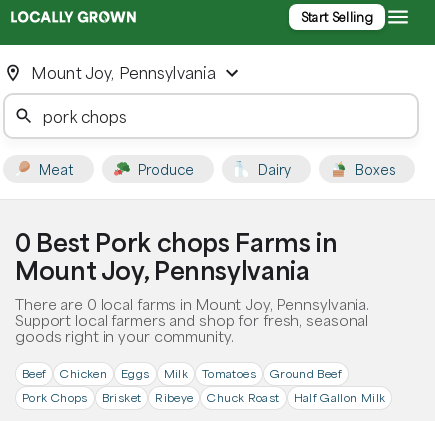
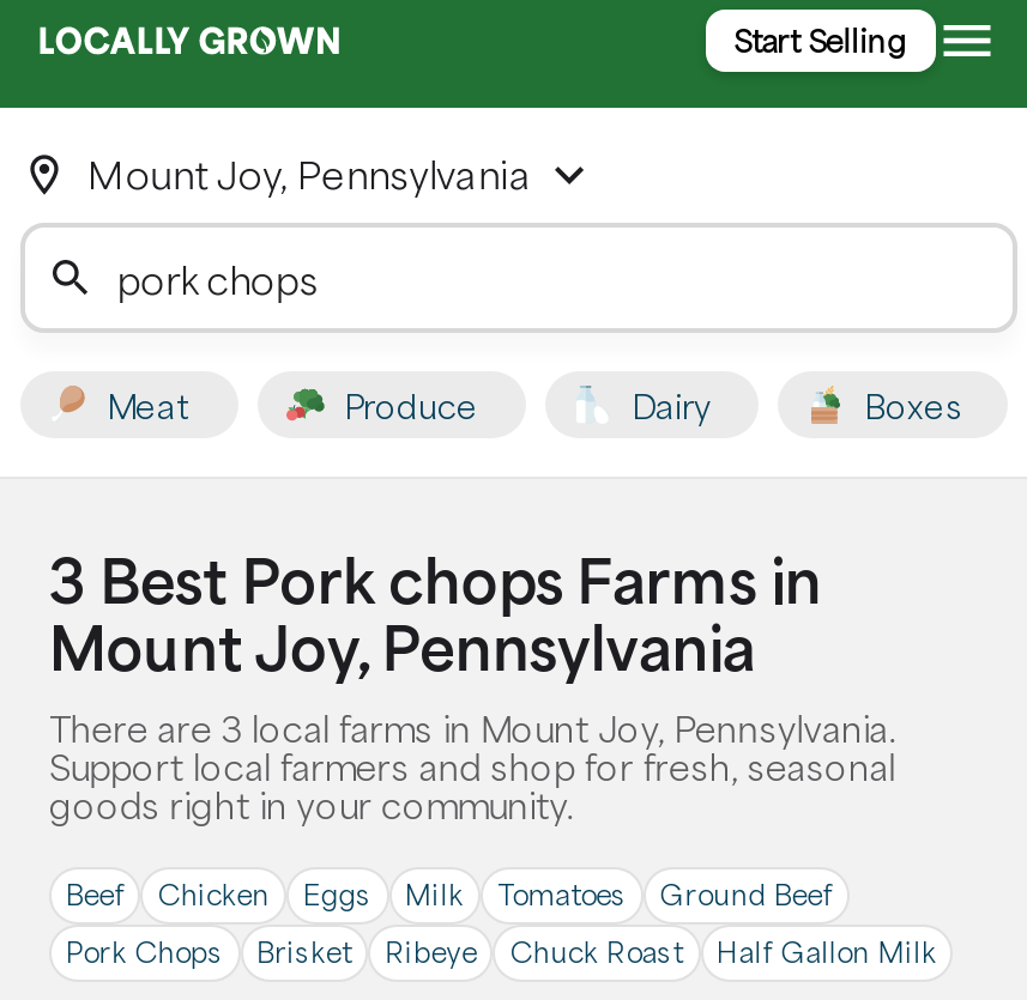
[15,226,337,258] 0 Best Pork chops Farms in -> [49,541,822,618] 3 Best Pork chops Farms in
[15,295,369,313] There are 0 local farms in Mount Joy, Pennsylvania. -> [49,707,895,750] There are 3 local farms in Mount Joy, Pennsylvania.

